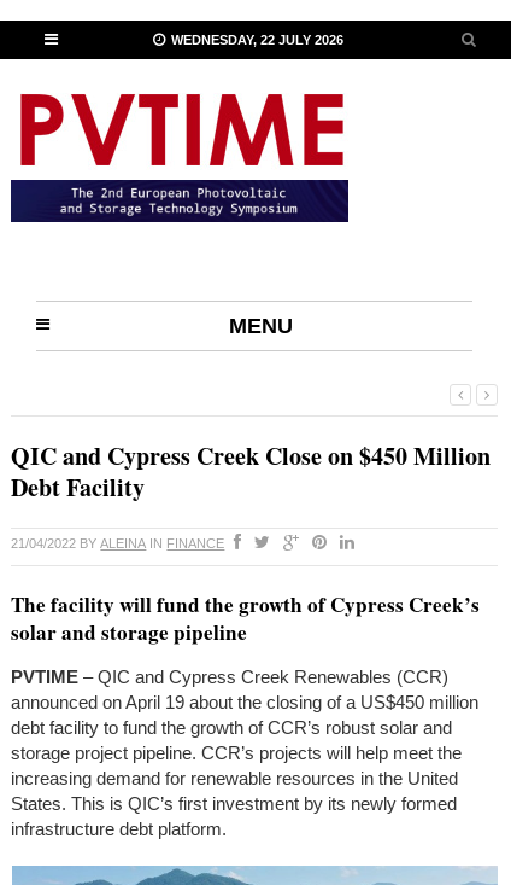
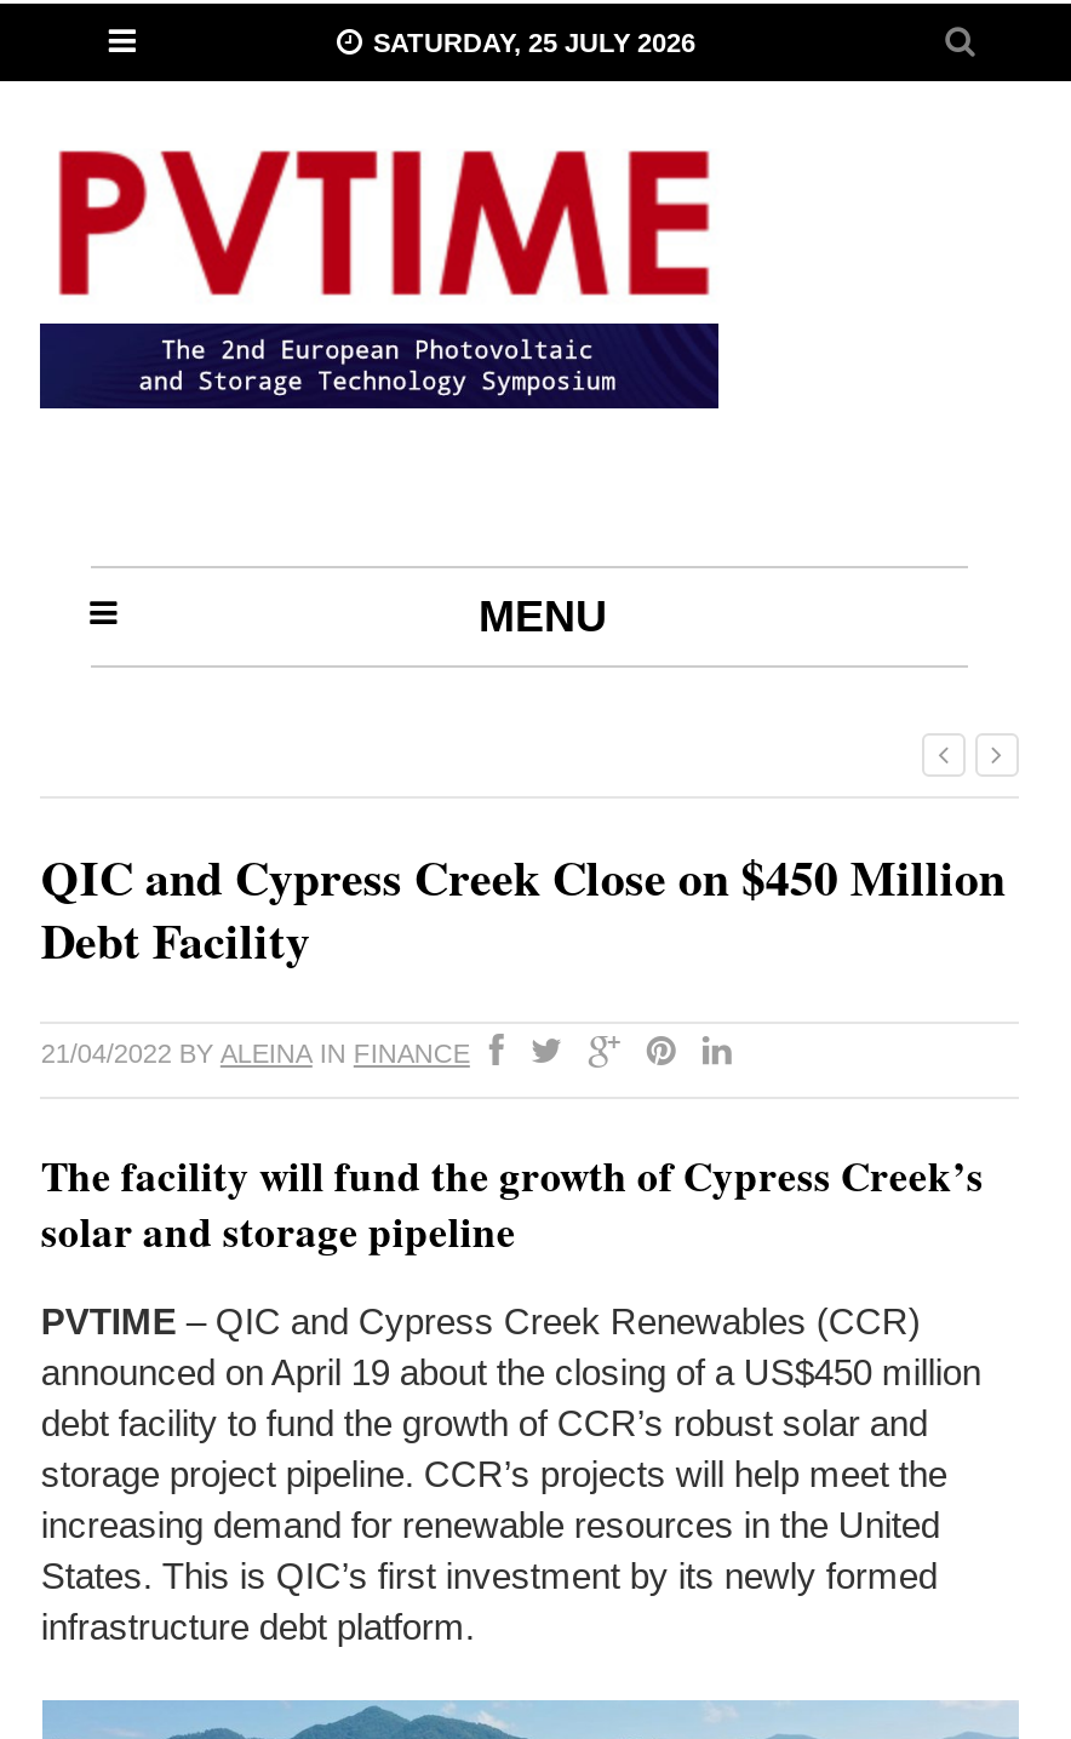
[171,33,343,47] WEDNESDAY, 22 JULY 2026 -> [373,28,695,57] SATURDAY, 25 JULY 2026

